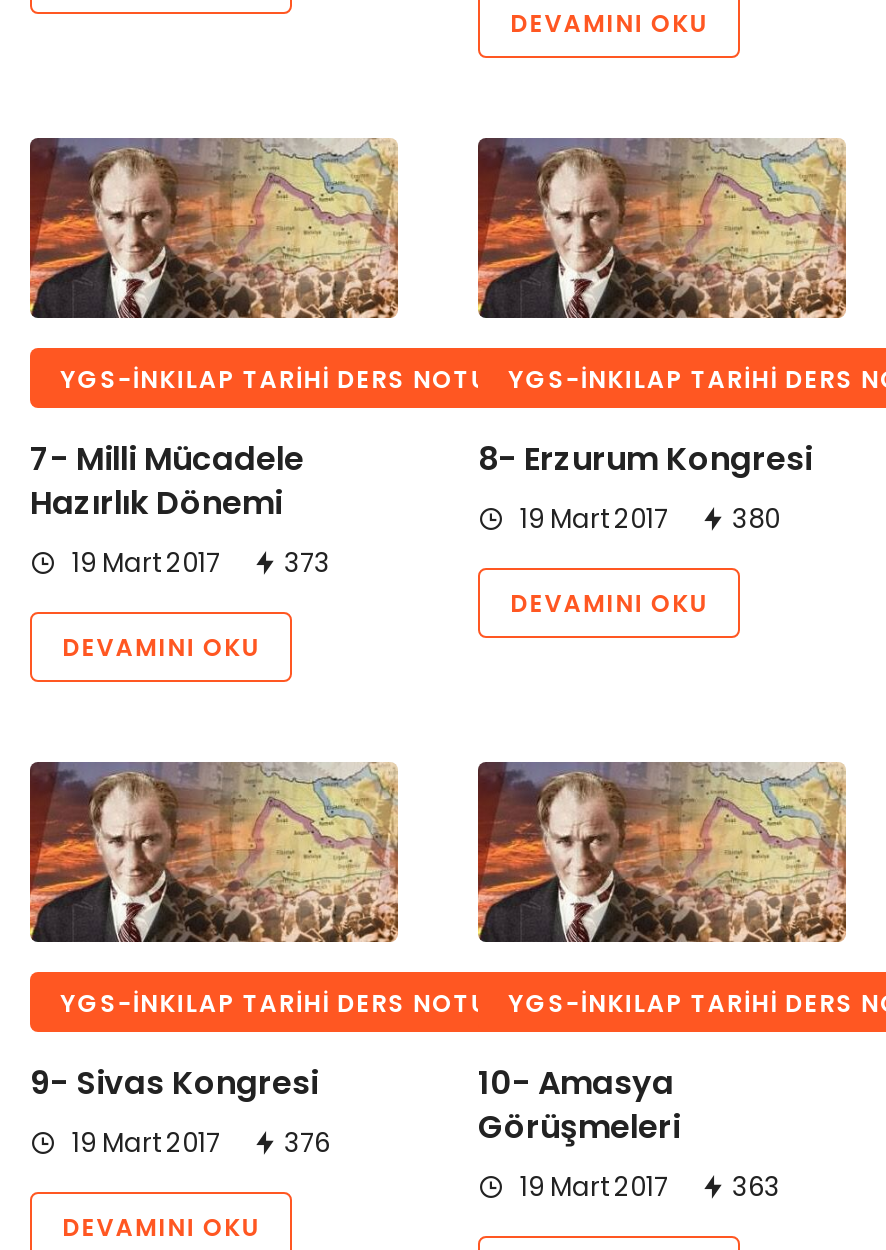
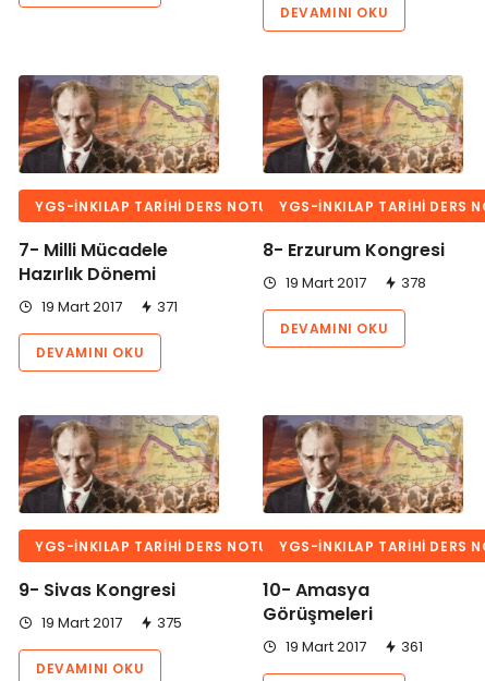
[514,500,780,538] 19 Mart 2017 380 -> [282,272,426,293] 19 Mart 2017 378
[66,544,330,582] 19 Mart 2017 373 -> [38,296,178,317] 19 Mart 2017 371
[66,1124,330,1162] 19 Mart 2017 376 -> [38,612,182,633] 19 Mart 2017 375
[514,1168,780,1206] 19 Mart 2017 363 -> [282,636,423,657] 19 Mart 2017 361

